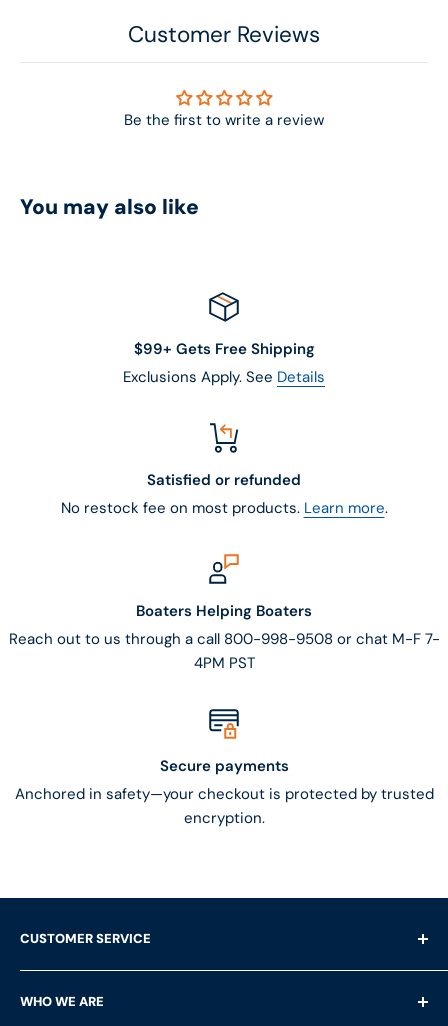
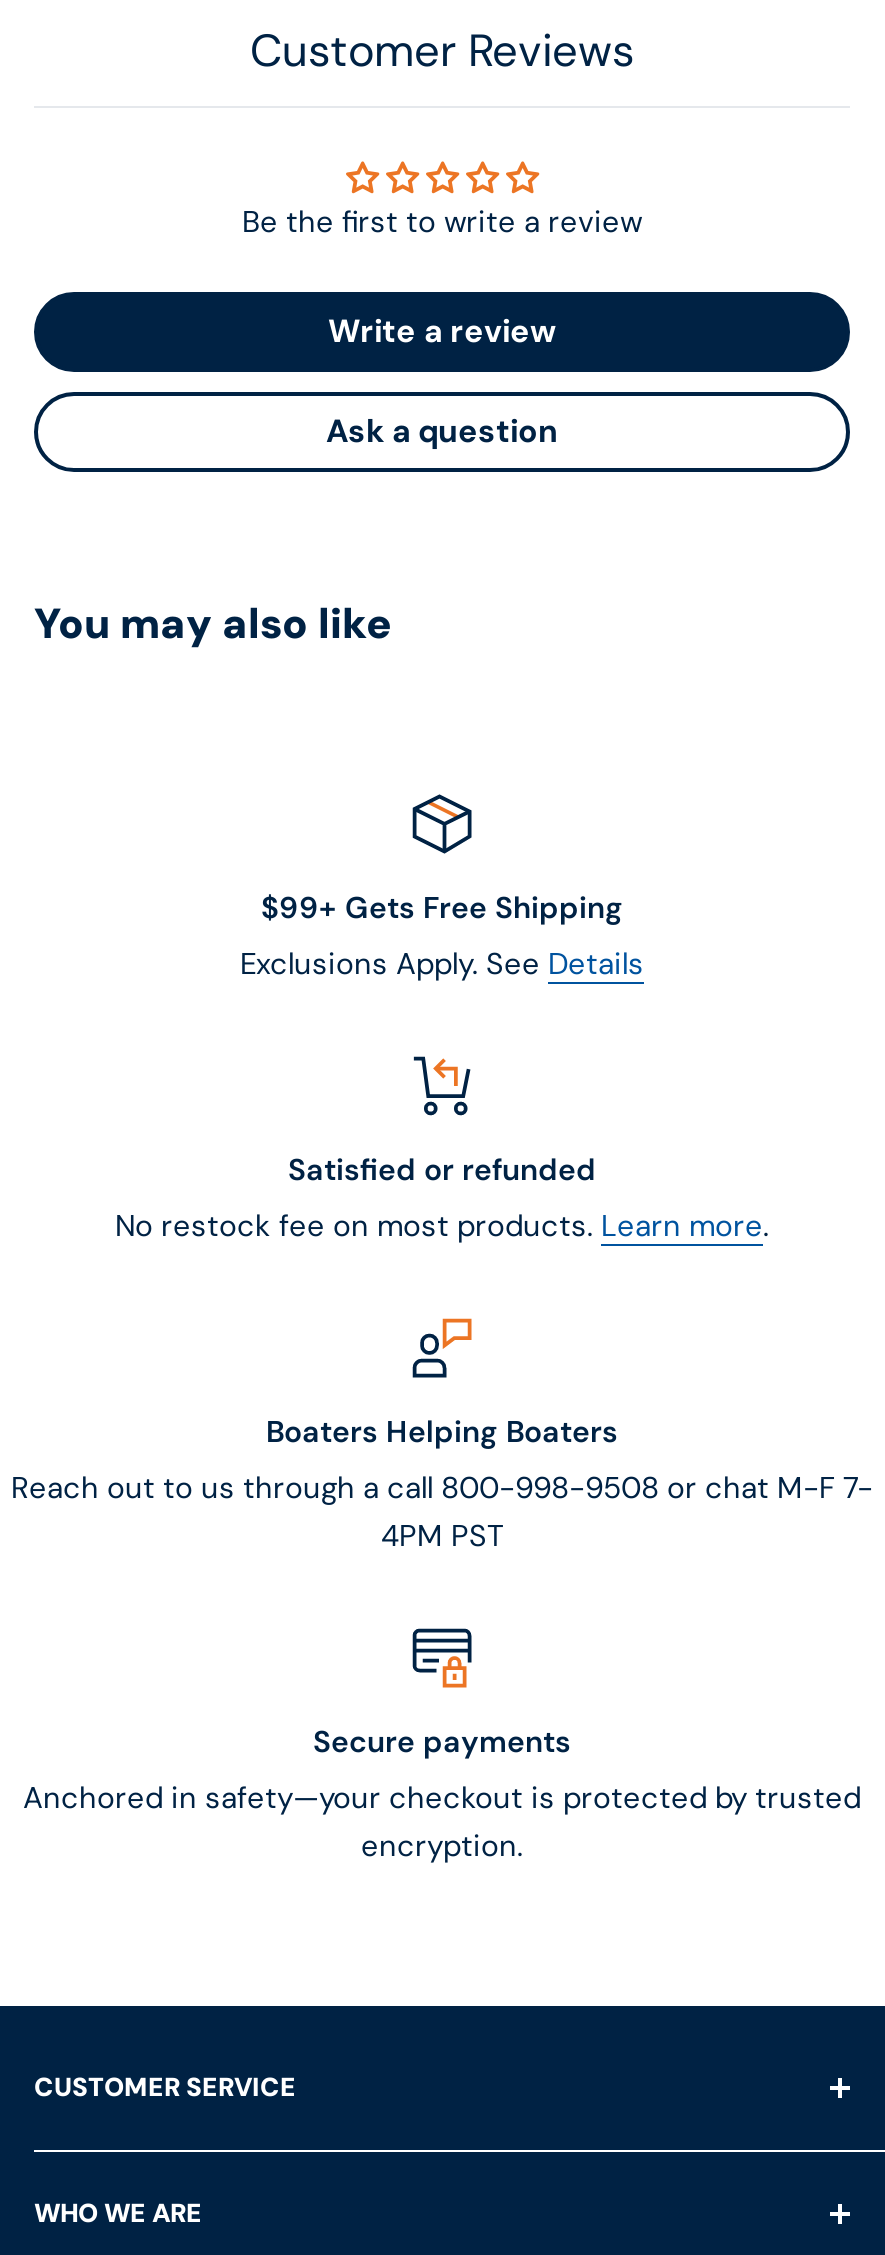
none -> [326,311,558,453] Write a review | Ask a question

